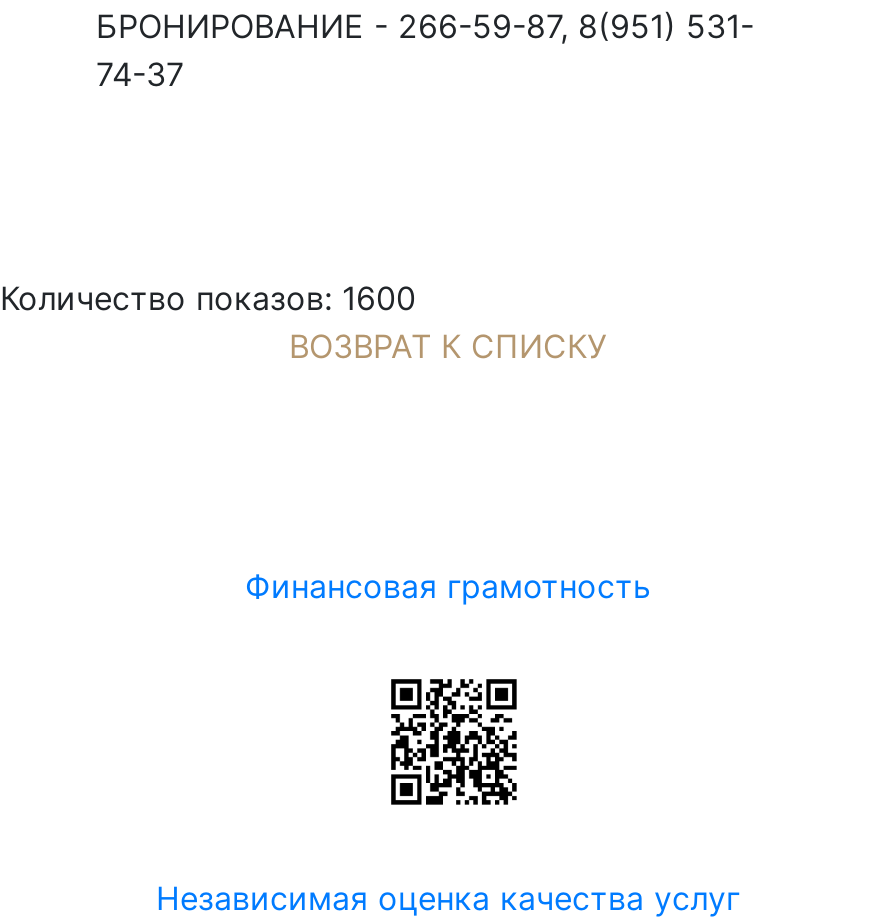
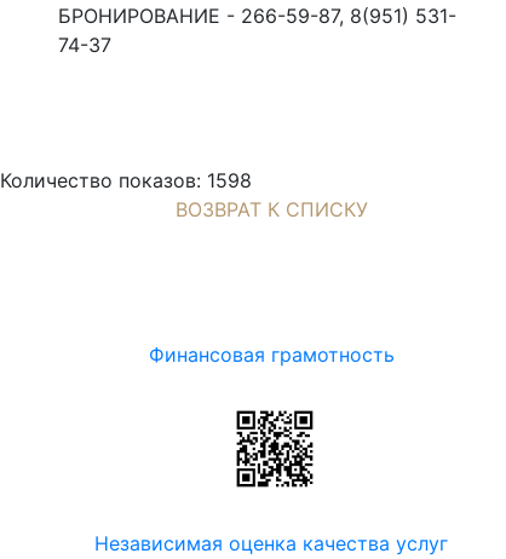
[0,277,416,317] Количество показов: 1600 -> [0,168,252,192] Количество показов: 1598

